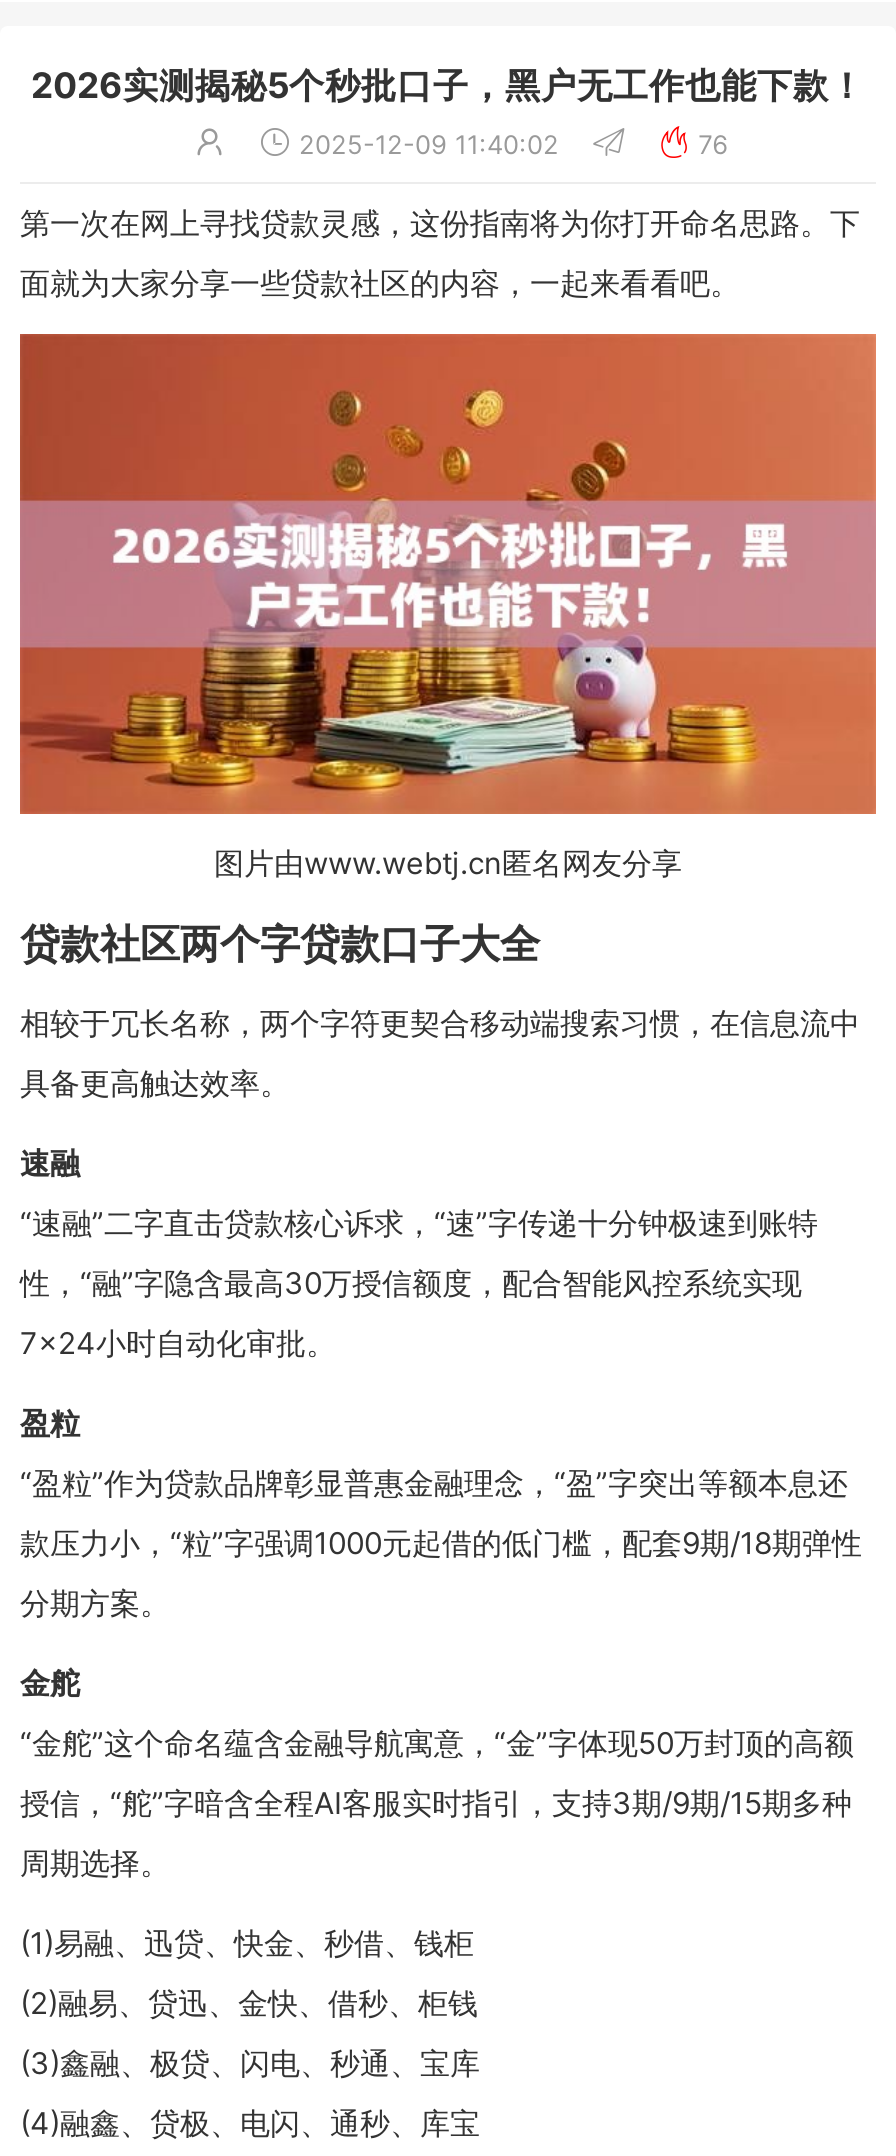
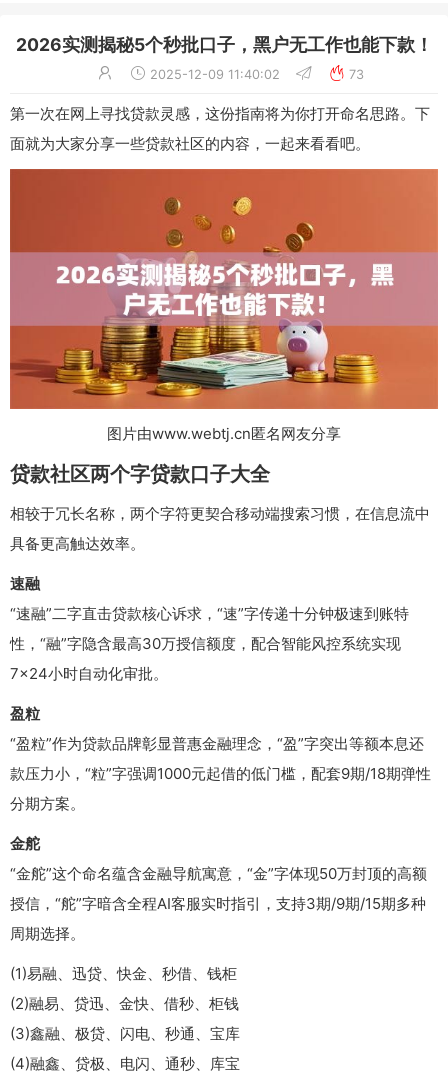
[690,129,728,159] 76 -> [345,66,364,81] 73

